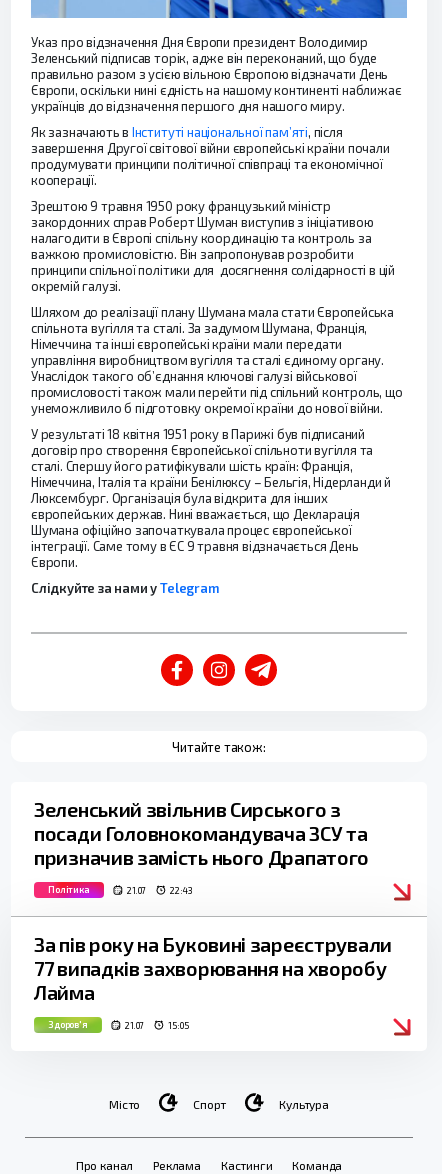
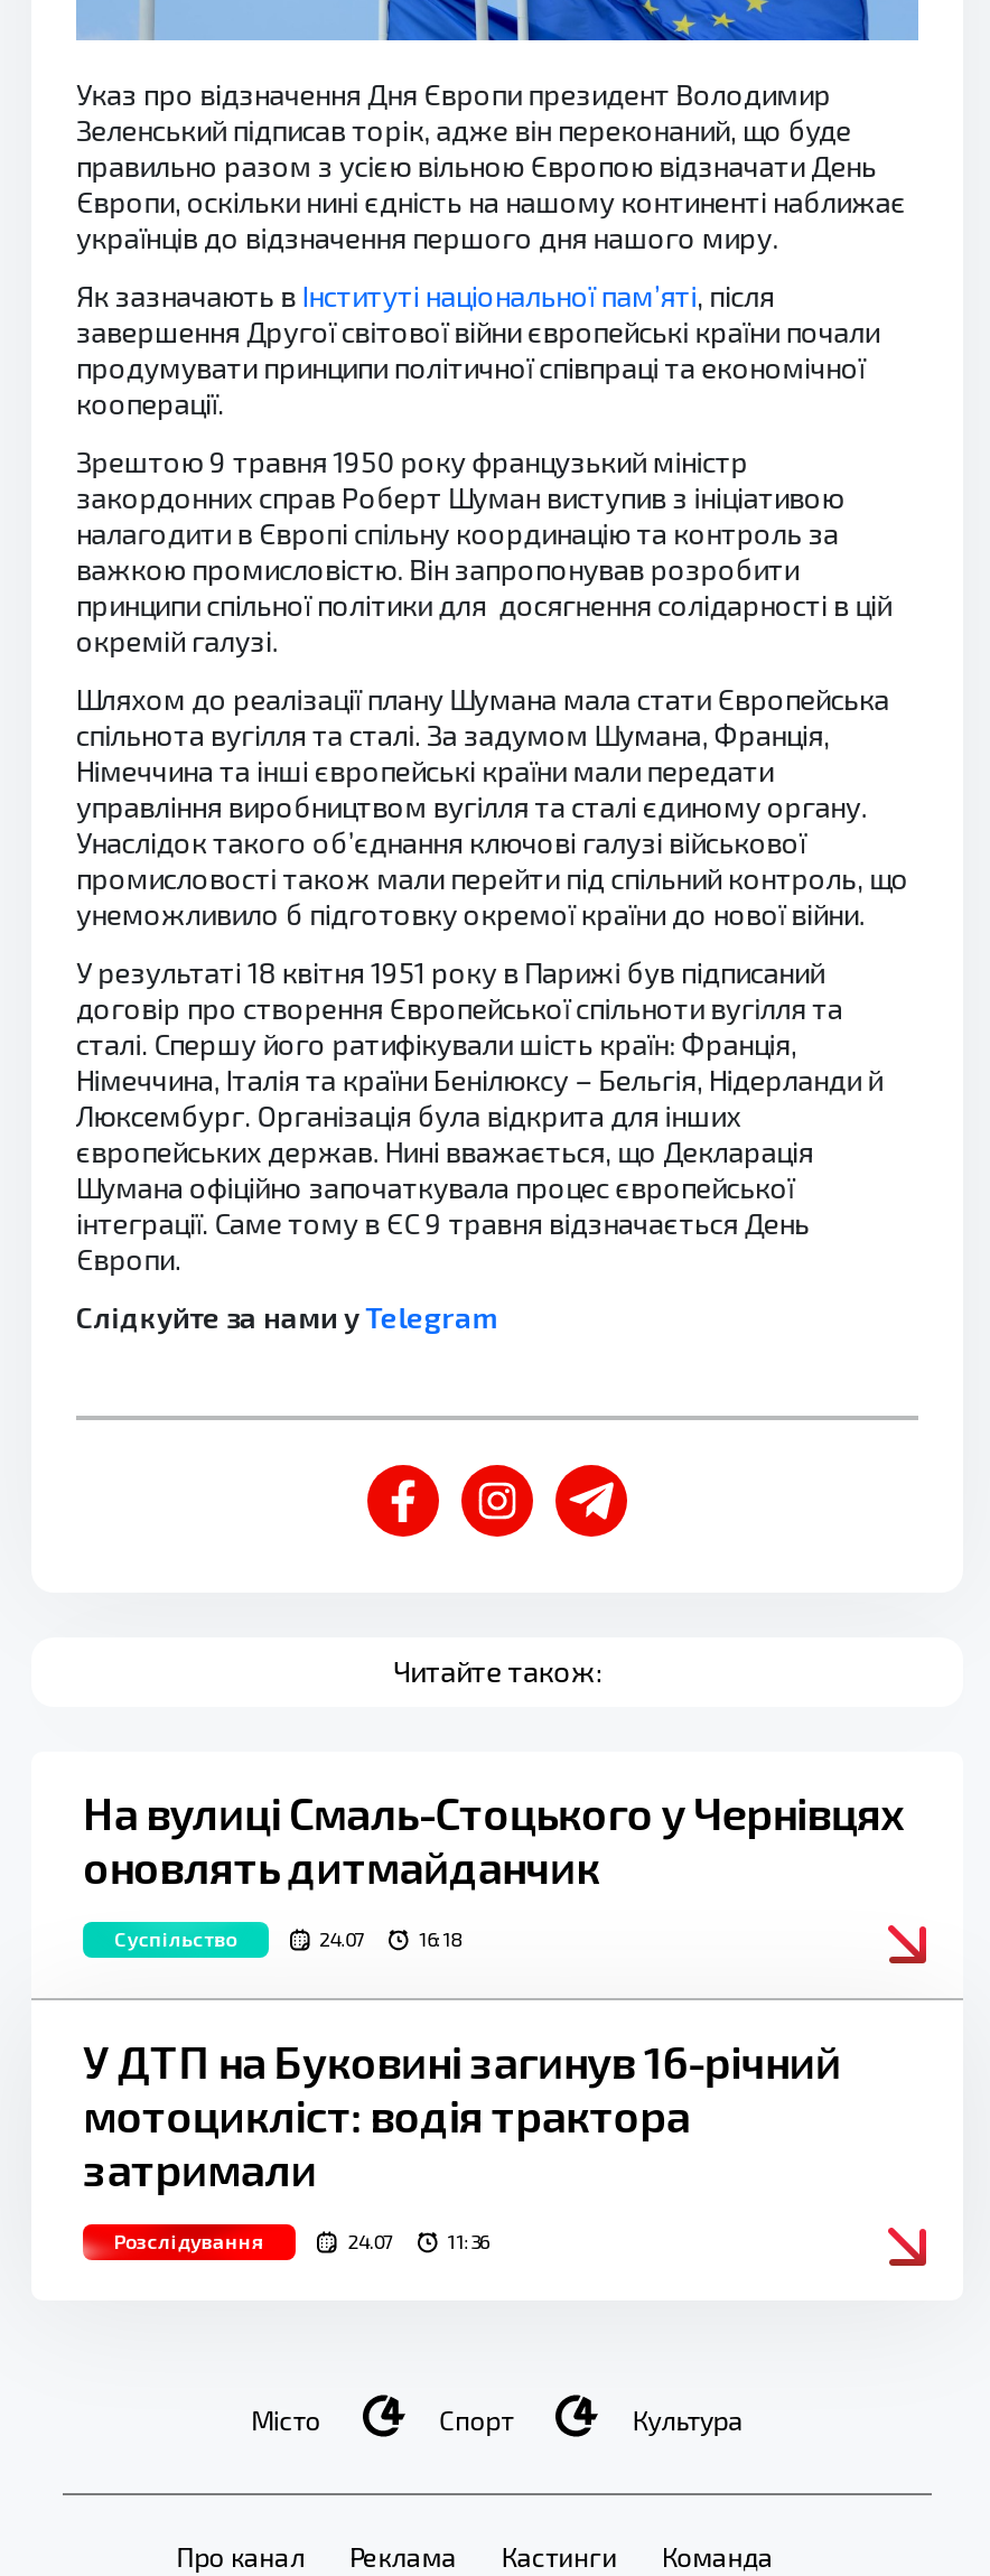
[34,797,369,869] Зеленський звільнив Сирського з | посади Головнокомандувача ЗСУ та | призначив замість нього Драпатого -> [83,1785,905,1893] На вулиці Смаль-Стоцького у Чернівцях | оновлять дитмайданчик
[48,884,192,895] Політика | 21.07 | 22:43 -> [114,1926,464,1952] Суспільство | 24.07 | 16:18
[34,932,392,1004] За пів року на Буковині зареєстрували | 77 випадків захворювання на хворобу | Лайма -> [83,2034,841,2195] У ДТП на Буковині загинув 16-річний | мотоцикліст: водія трактора | затримали
[48,1019,189,1030] Здоров'я | 21.07 | 15:05 -> [114,2229,488,2255] Розслідування | 24.07 | 11:36

